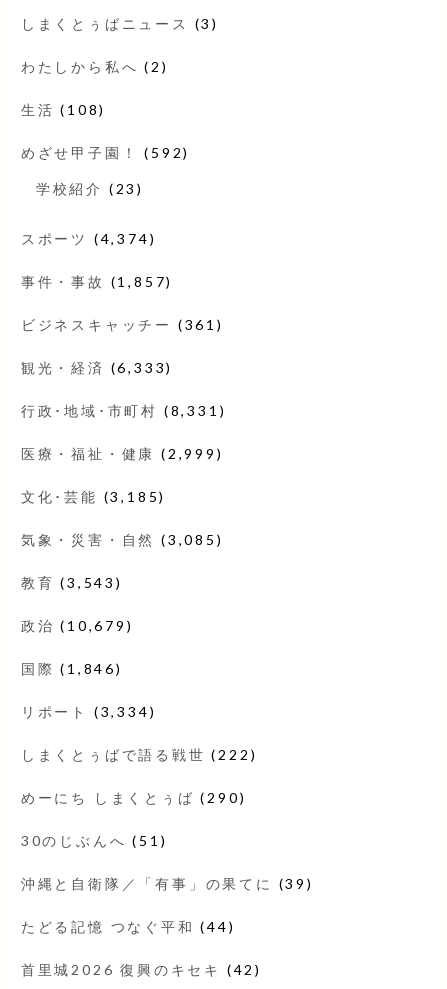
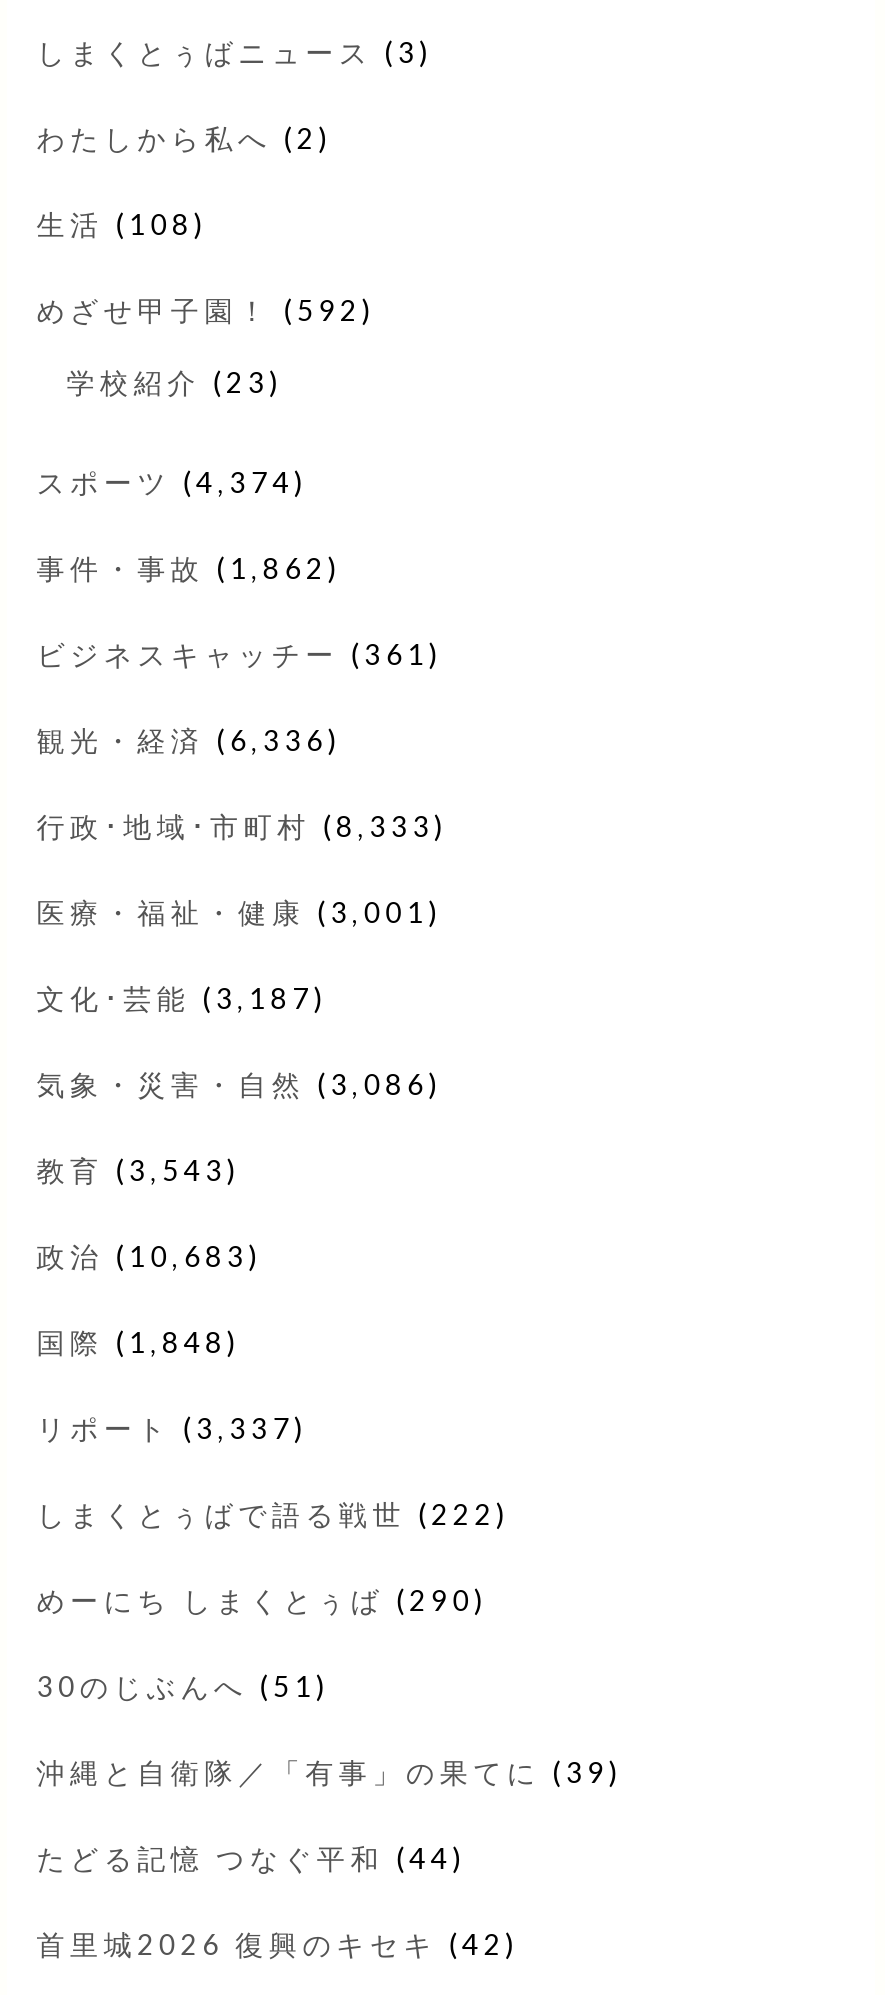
[21,273,173,290] 事件・事故(1,857) -> [36,551,341,585] 事件・事故(1,862)
[21,359,173,376] 観光・経済(6,333) -> [36,723,341,757] 観光・経済(6,336)
[21,402,226,419] 行政･地域･市町村(8,331) -> [36,809,448,843] 行政･地域･市町村(8,333)
[21,445,223,462] 医療・福祉・健康(2,999) -> [36,895,442,929] 医療・福祉・健康(3,001)
[21,488,166,505] 文化･芸能(3,185) -> [36,981,327,1015] 文化･芸能(3,187)
[21,531,223,548] 気象・災害・自然(3,085) -> [36,1067,442,1101] 気象・災害・自然(3,086)
[21,617,133,634] 政治(10,679) -> [36,1239,262,1273] 政治(10,683)
[21,660,123,677] 国際(1,846) -> [36,1325,240,1359] 国際(1,848)
[21,703,156,720] リポート(3,334) -> [36,1411,308,1445] リポート(3,337)

